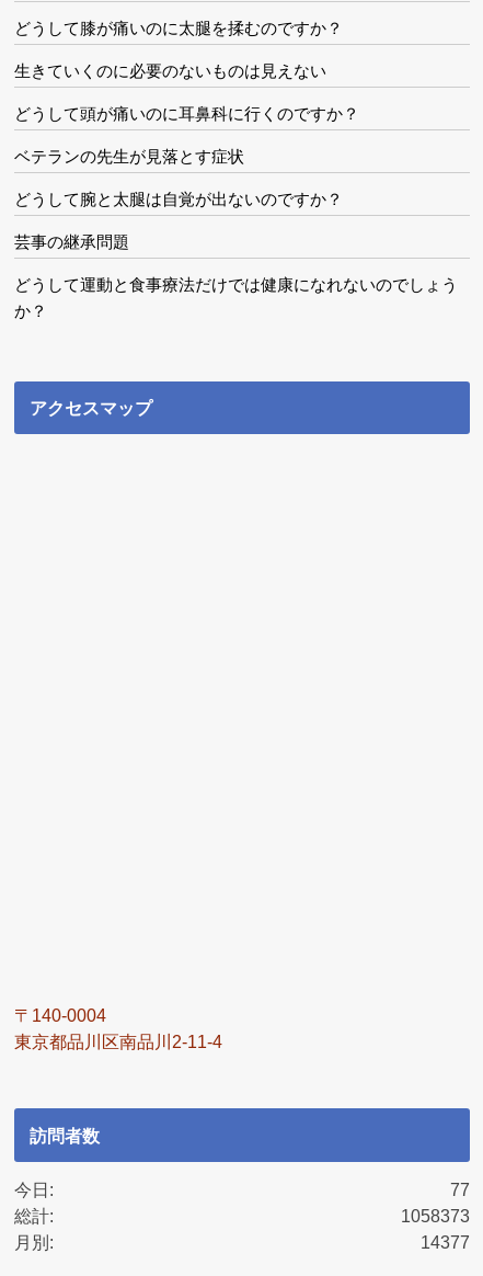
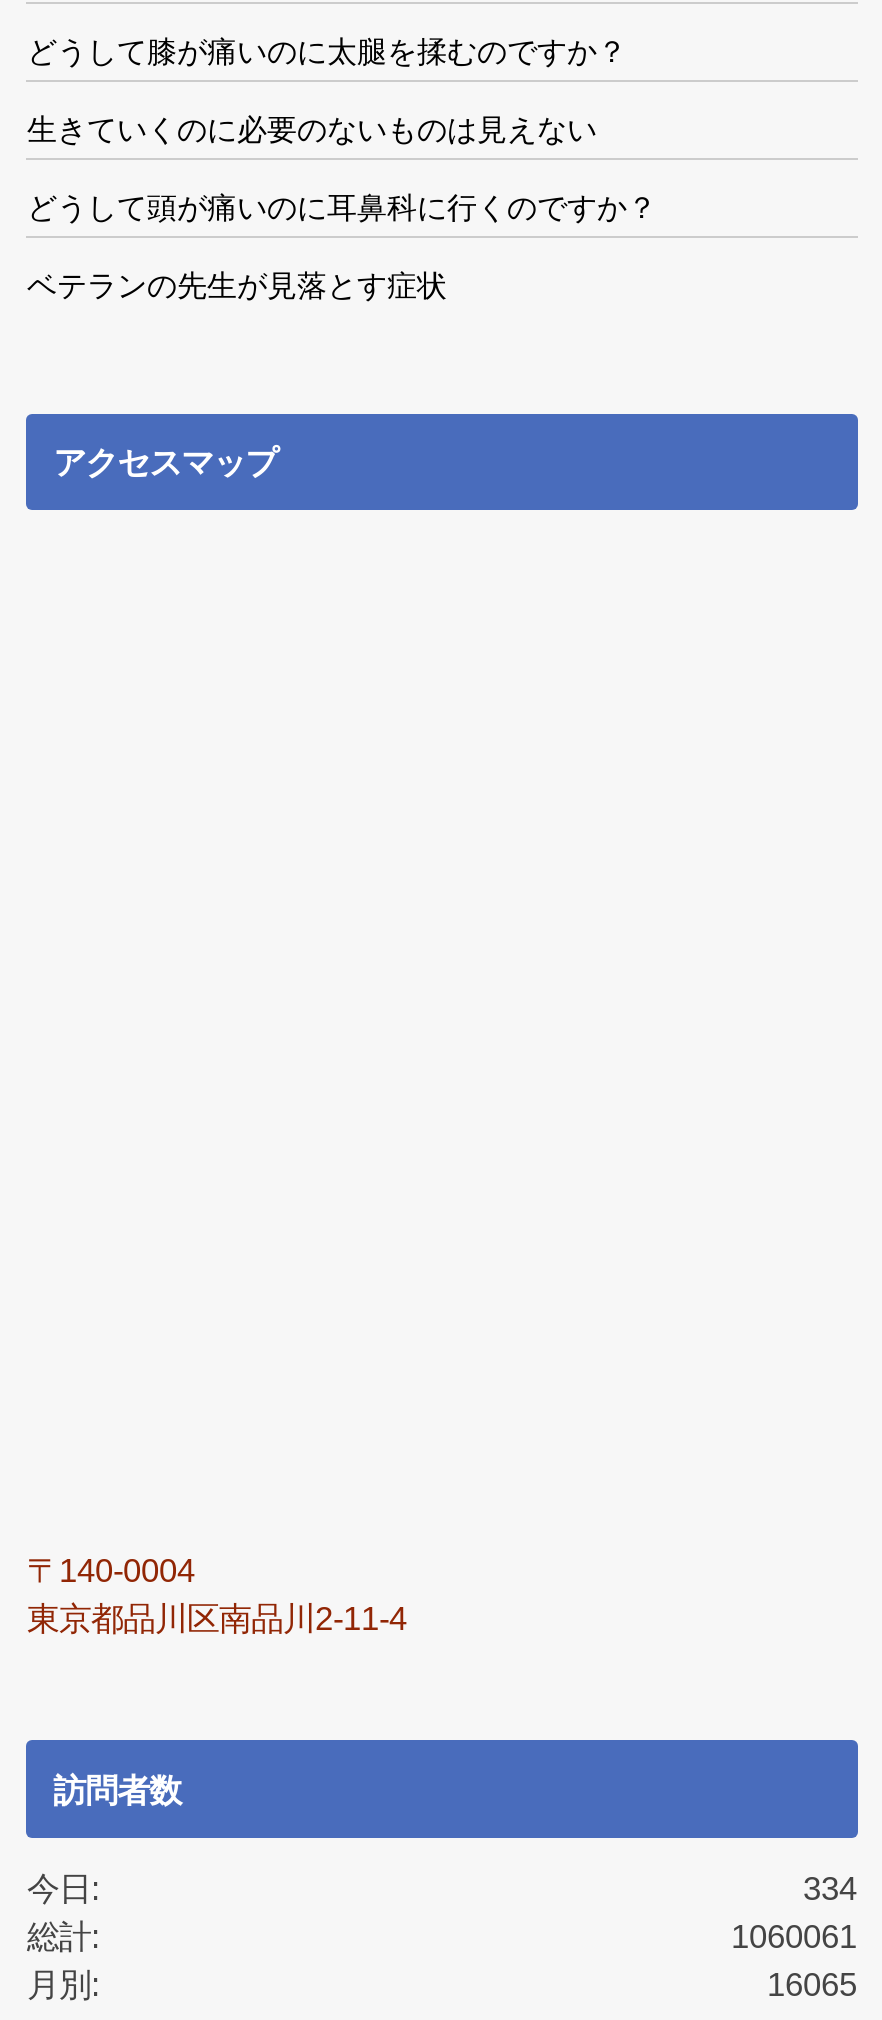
[15,190,458,320] どうして腕と太腿は自覚が出ないのですか？ | 芸事の継承問題 | どうして運動と食事療法だけでは健康になれないのでしょう | か？ -> none
[450,1179,469,1199] 77 -> [803,1869,857,1905] 334
[400,1205,469,1225] 1058373 -> [731,1917,857,1953] 1060061
[420,1232,469,1251] 14377 -> [767,1965,857,2001] 16065

